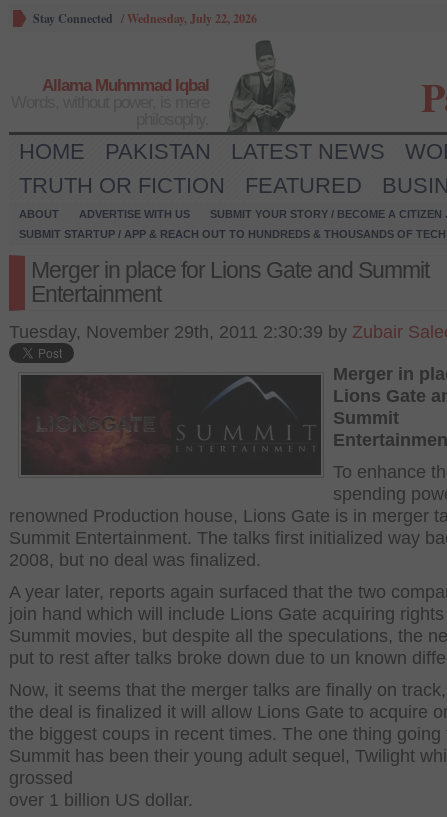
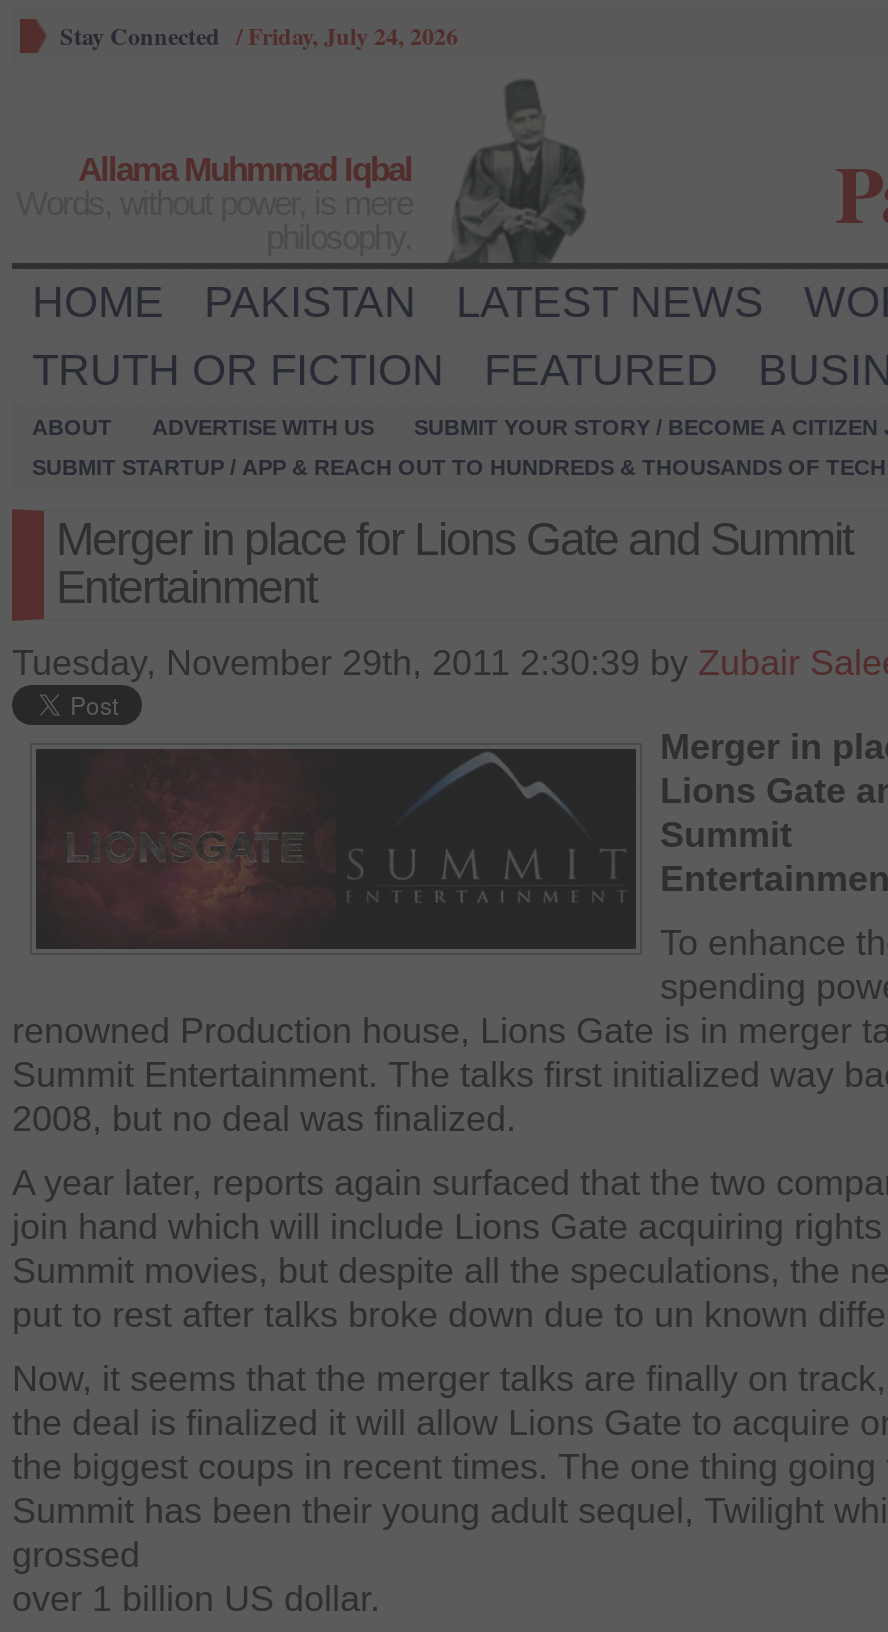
[33,10,257,27] Stay Connected / Wednesday, July 22, 2026 -> [60,19,458,53] Stay Connected / Friday, July 24, 2026

